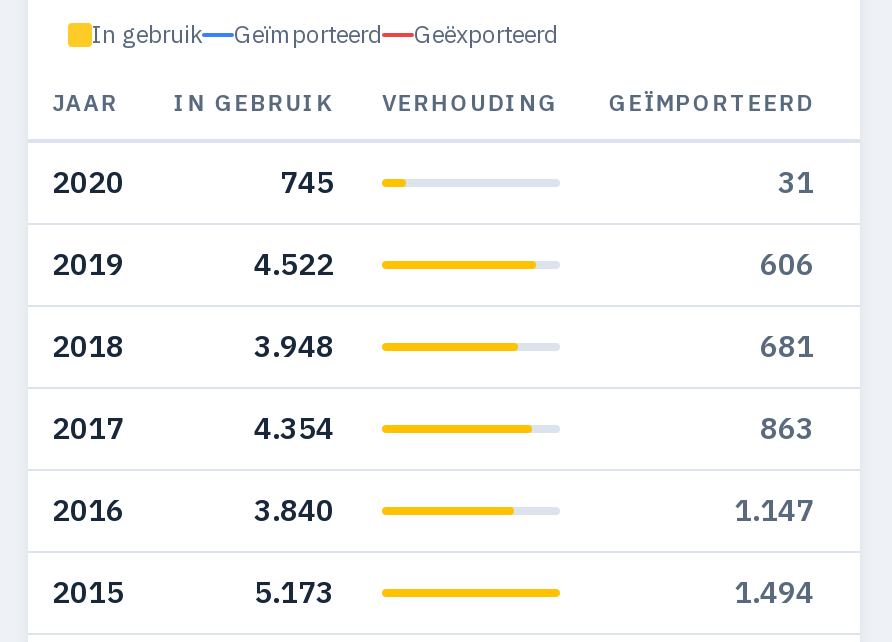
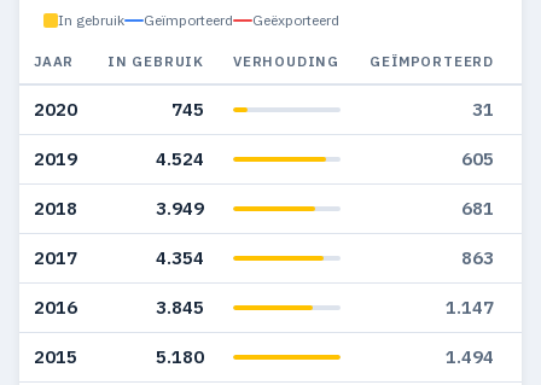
[254,245,334,283] 4.522 -> [156,147,204,170] 4.524
[760,245,814,283] 606 -> [461,147,494,170] 605
[254,327,334,365] 3.948 -> [156,197,204,220] 3.949
[254,491,334,529] 3.840 -> [156,296,204,319] 3.845
[254,573,334,611] 5.173 -> [156,345,204,368] 5.180

